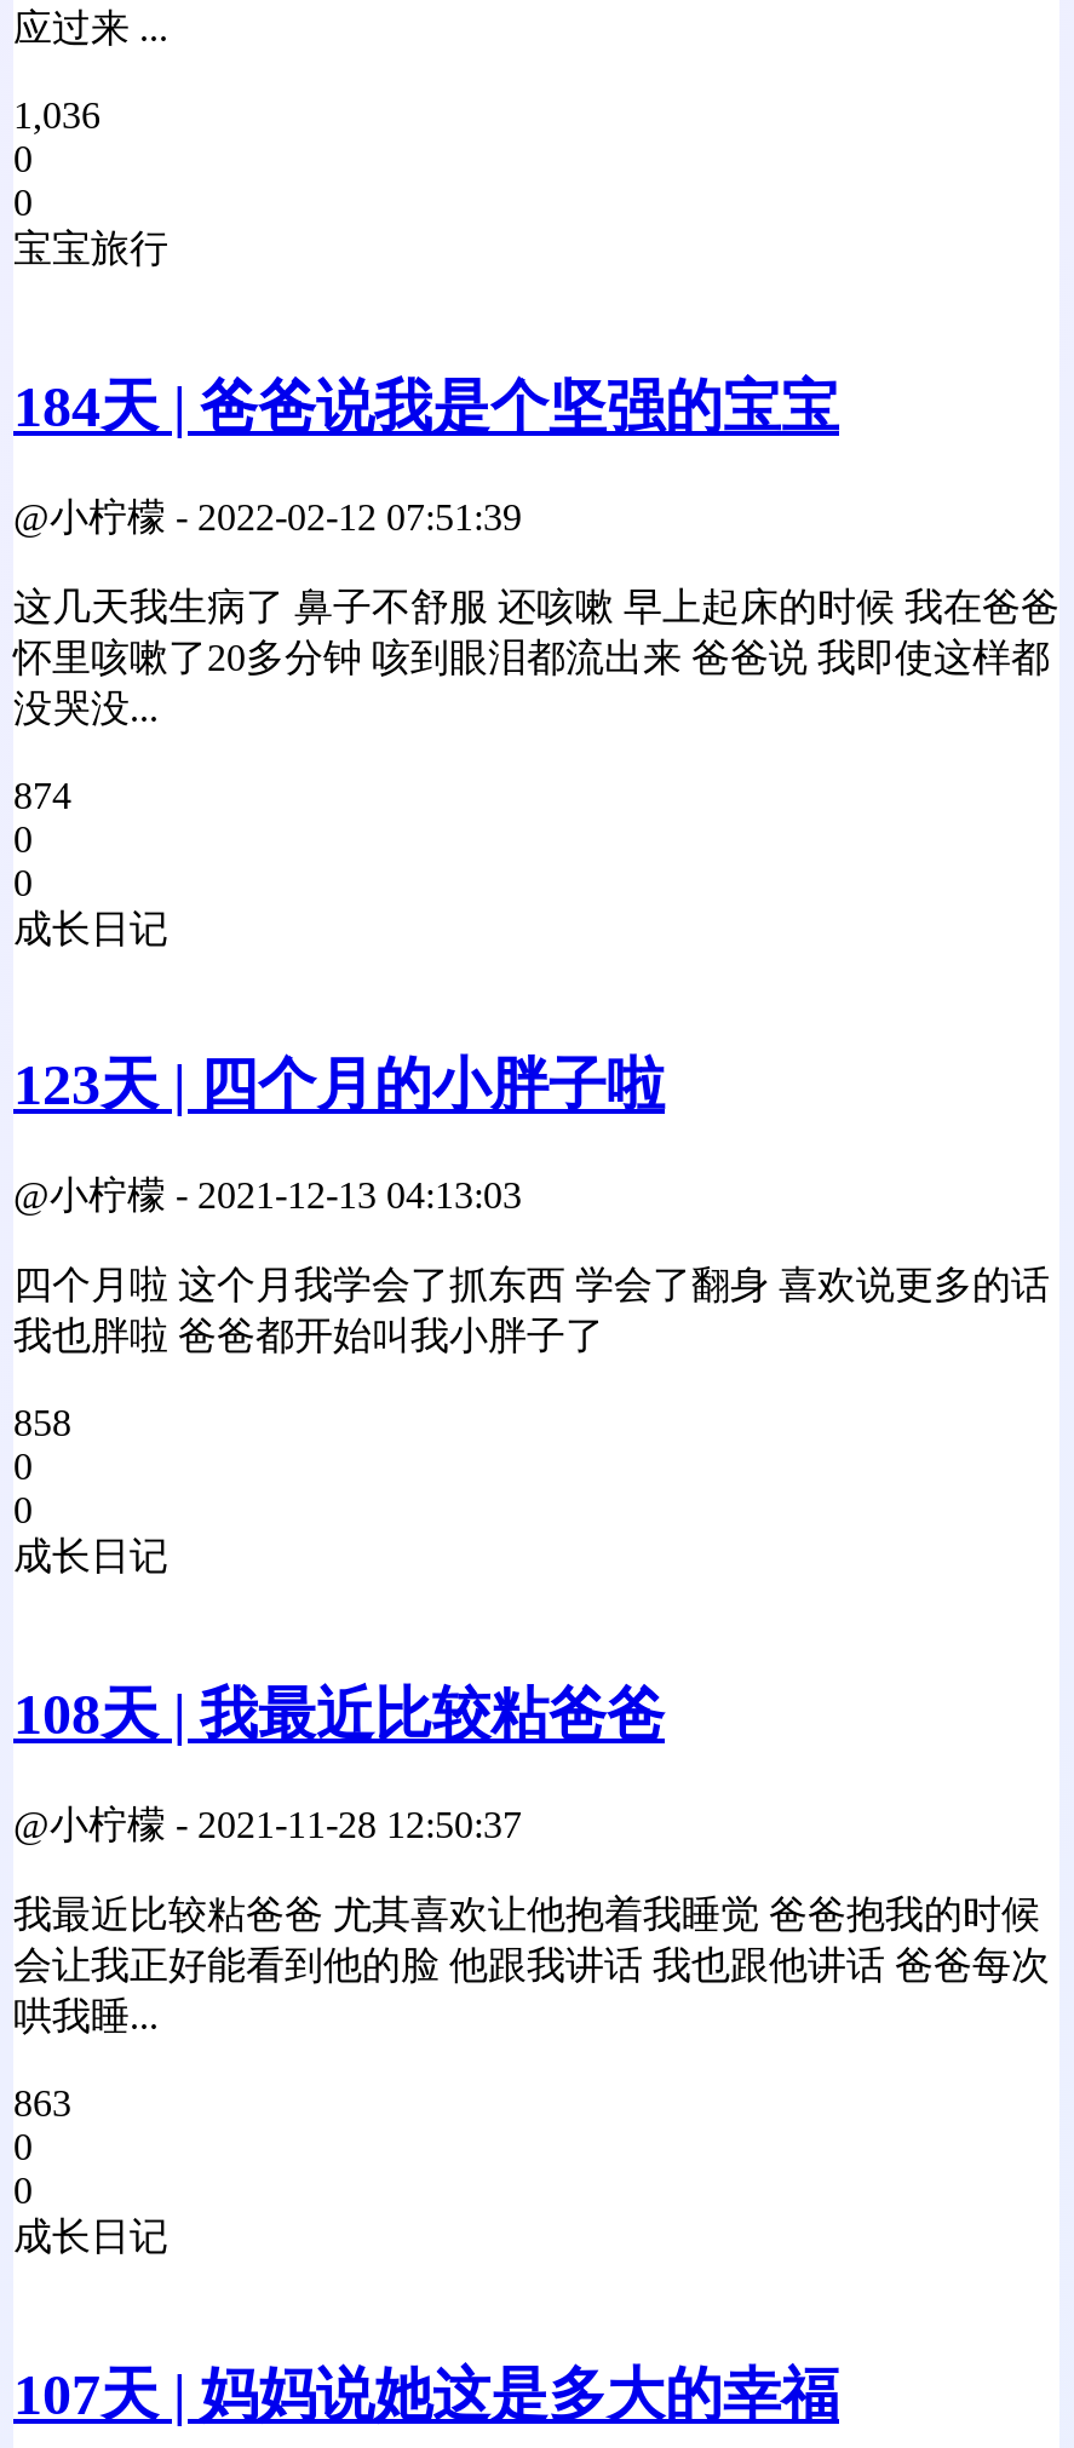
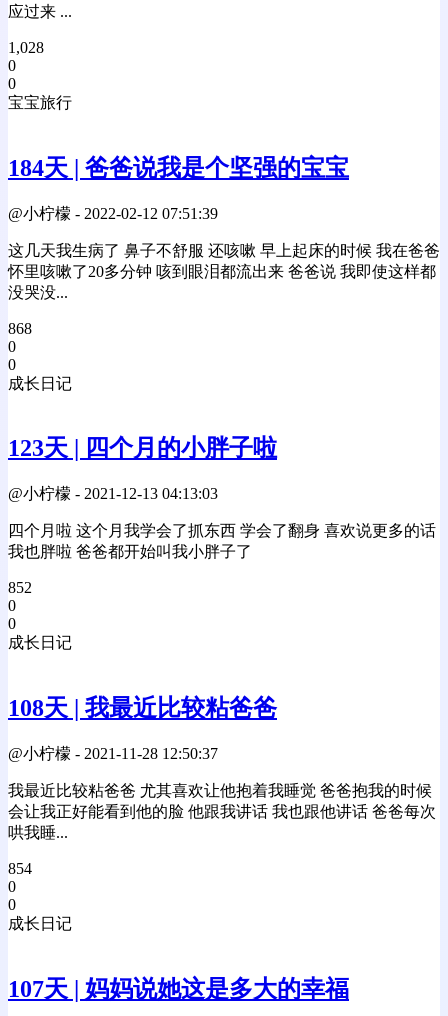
[13,94,100,135] 1,036 -> [8,39,44,56] 1,028
[13,774,71,815] 874 -> [8,320,32,337] 868
[13,1403,71,1444] 858 -> [8,579,32,596] 852
[13,2083,71,2124] 863 -> [8,860,32,877] 854

